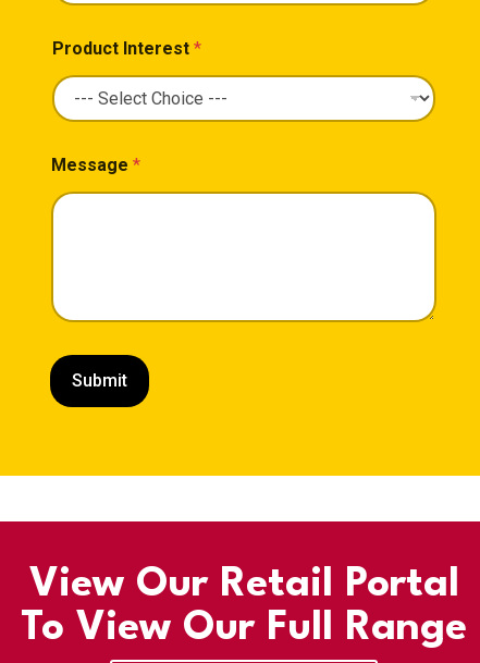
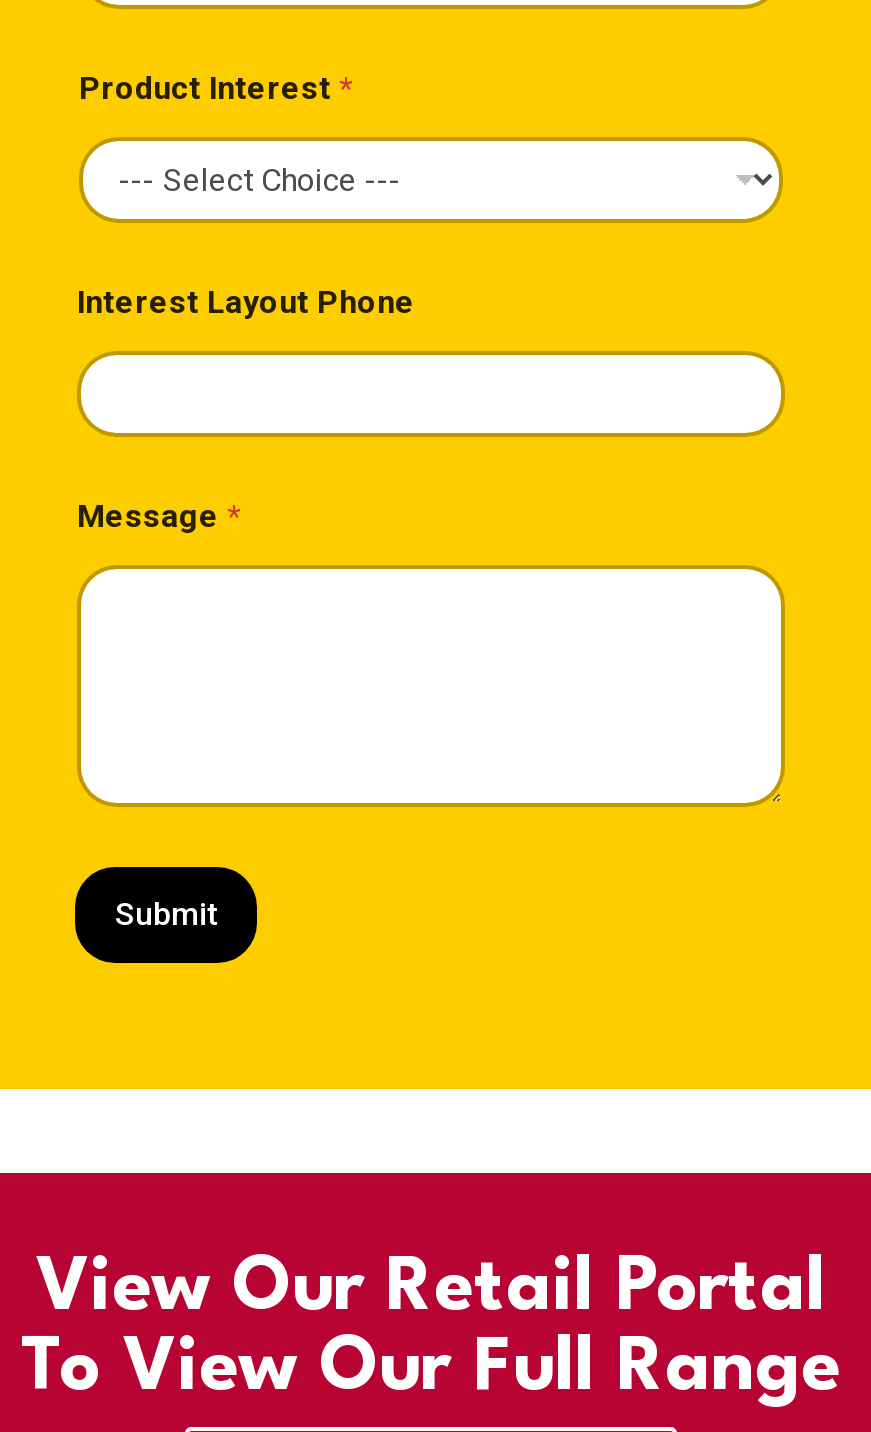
none -> [77,283,415,321] Interest Layout Phone

